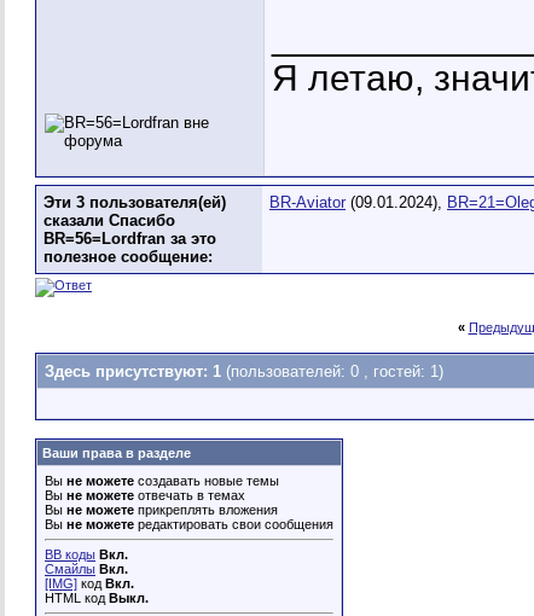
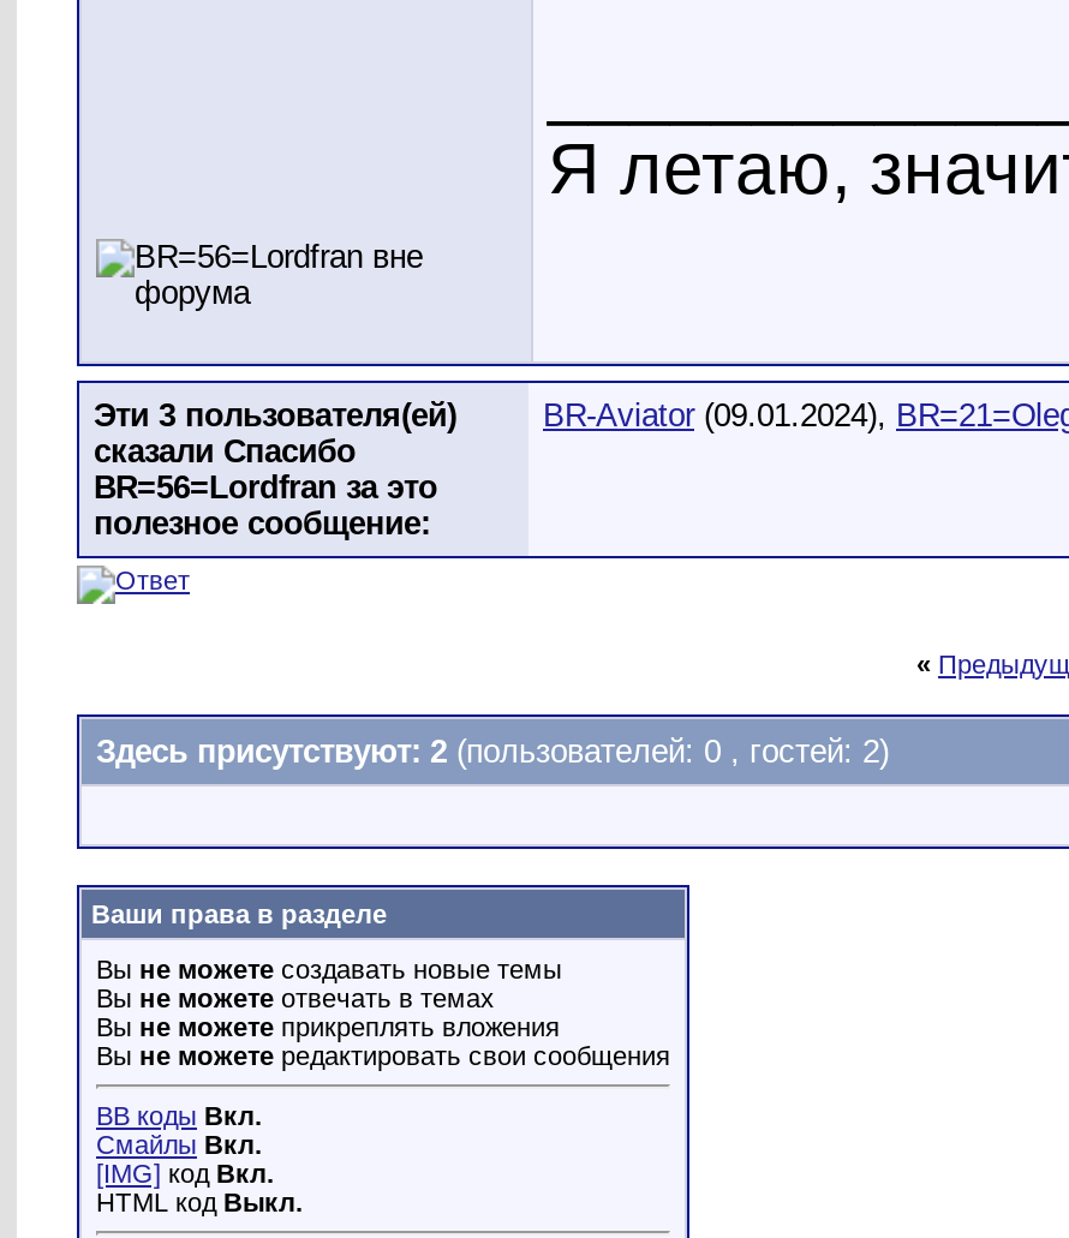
[45,362,443,380] Здесь присутствуют: 1 (пользователей: 0 , гостей: 1) -> [96,734,889,770] Здесь присутствуют: 2 (пользователей: 0 , гостей: 2)

